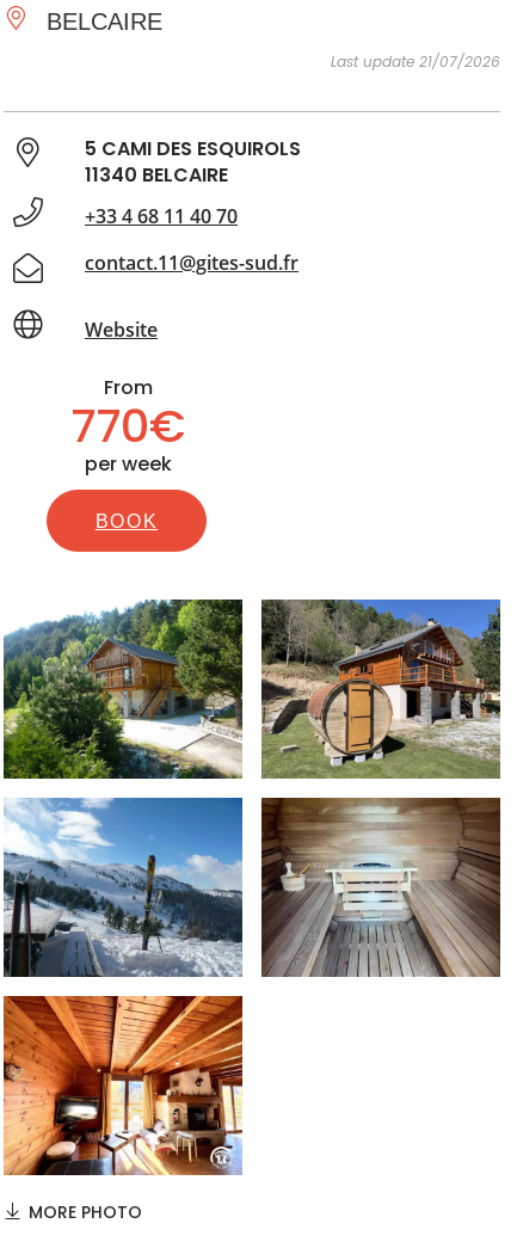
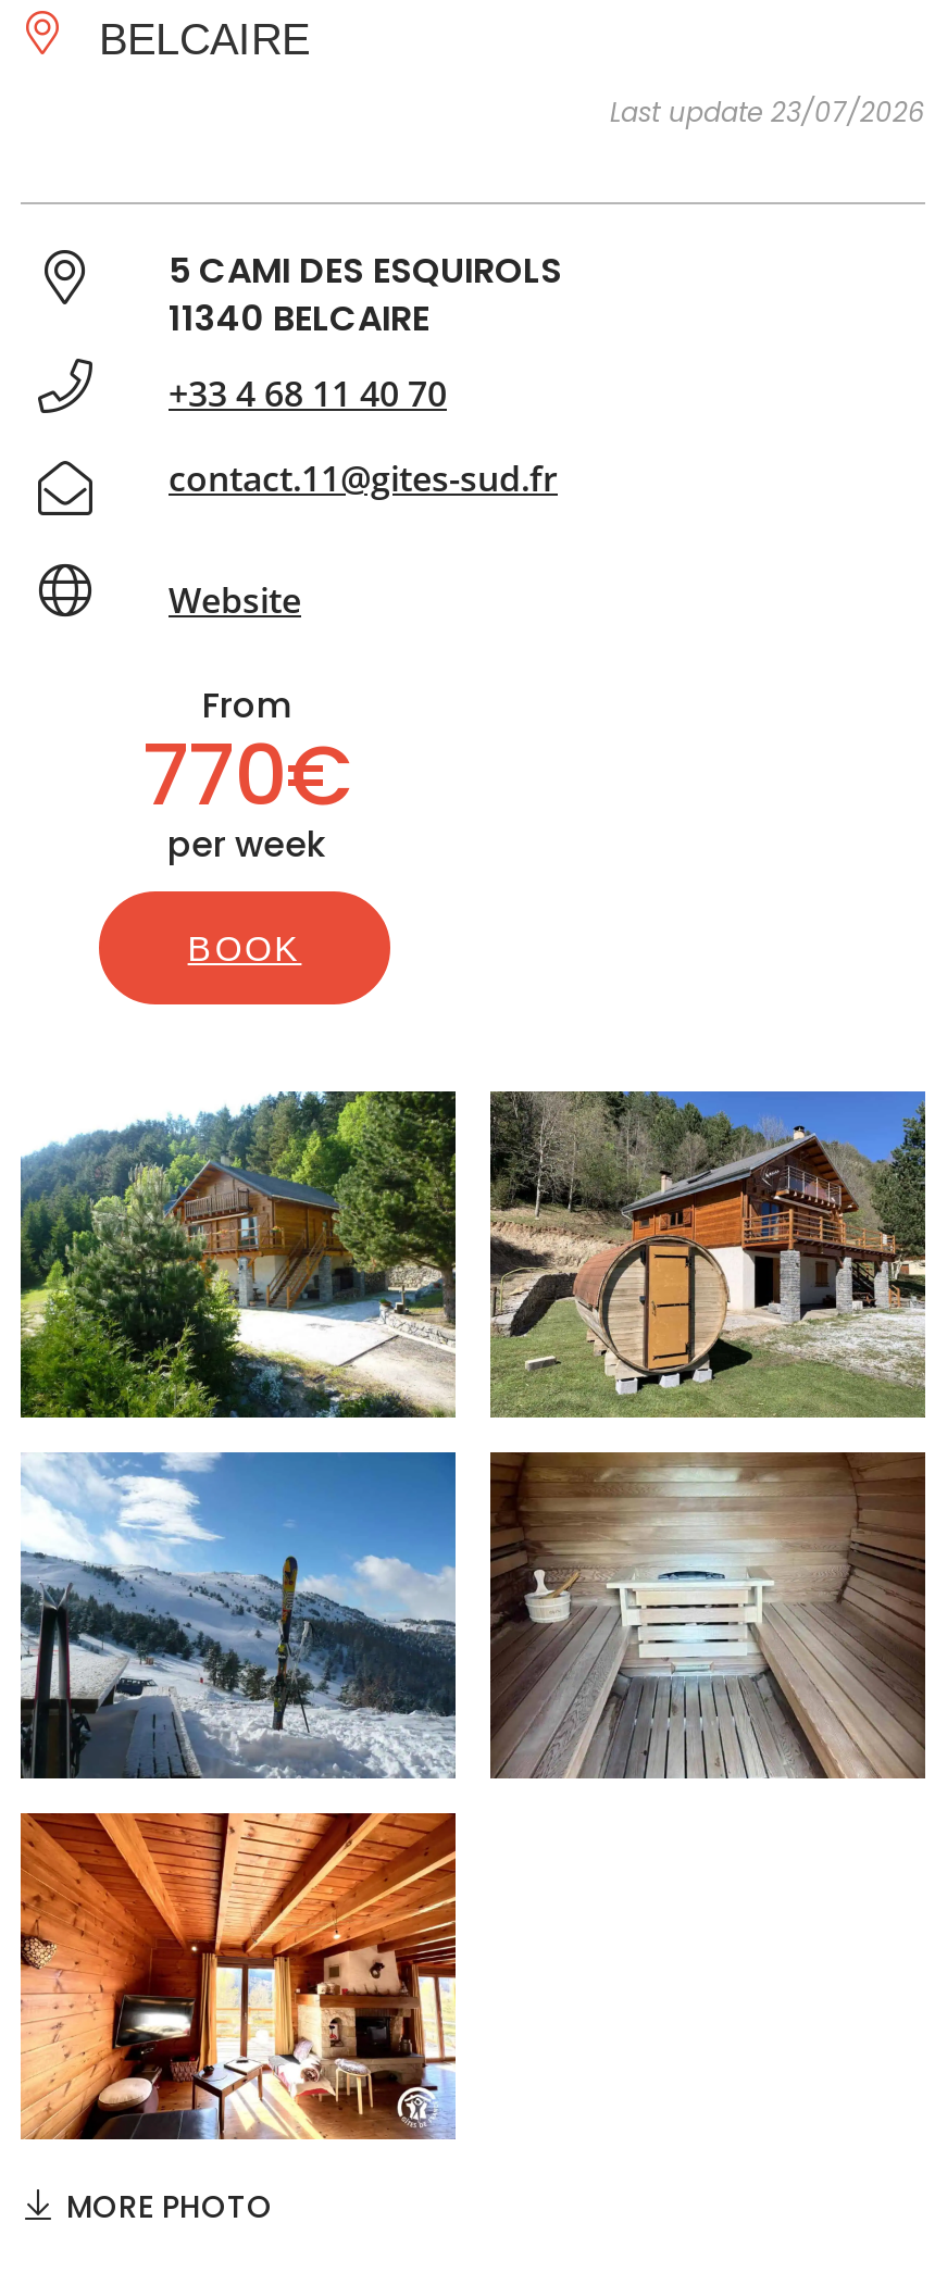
[331,51,500,72] Last update 21/07/2026 -> [610,93,925,130] Last update 23/07/2026

